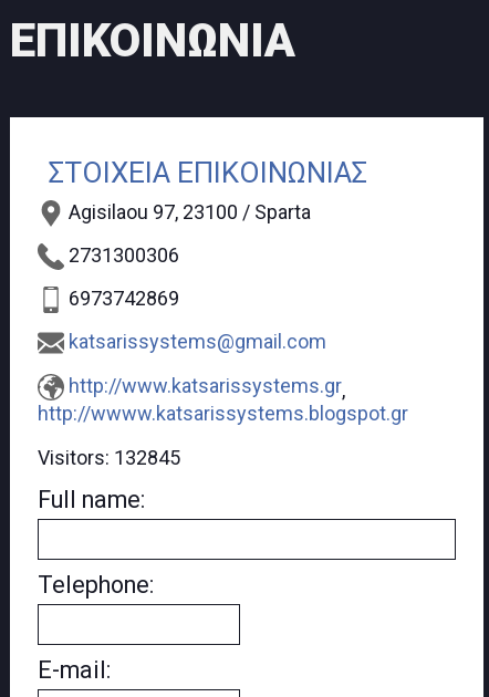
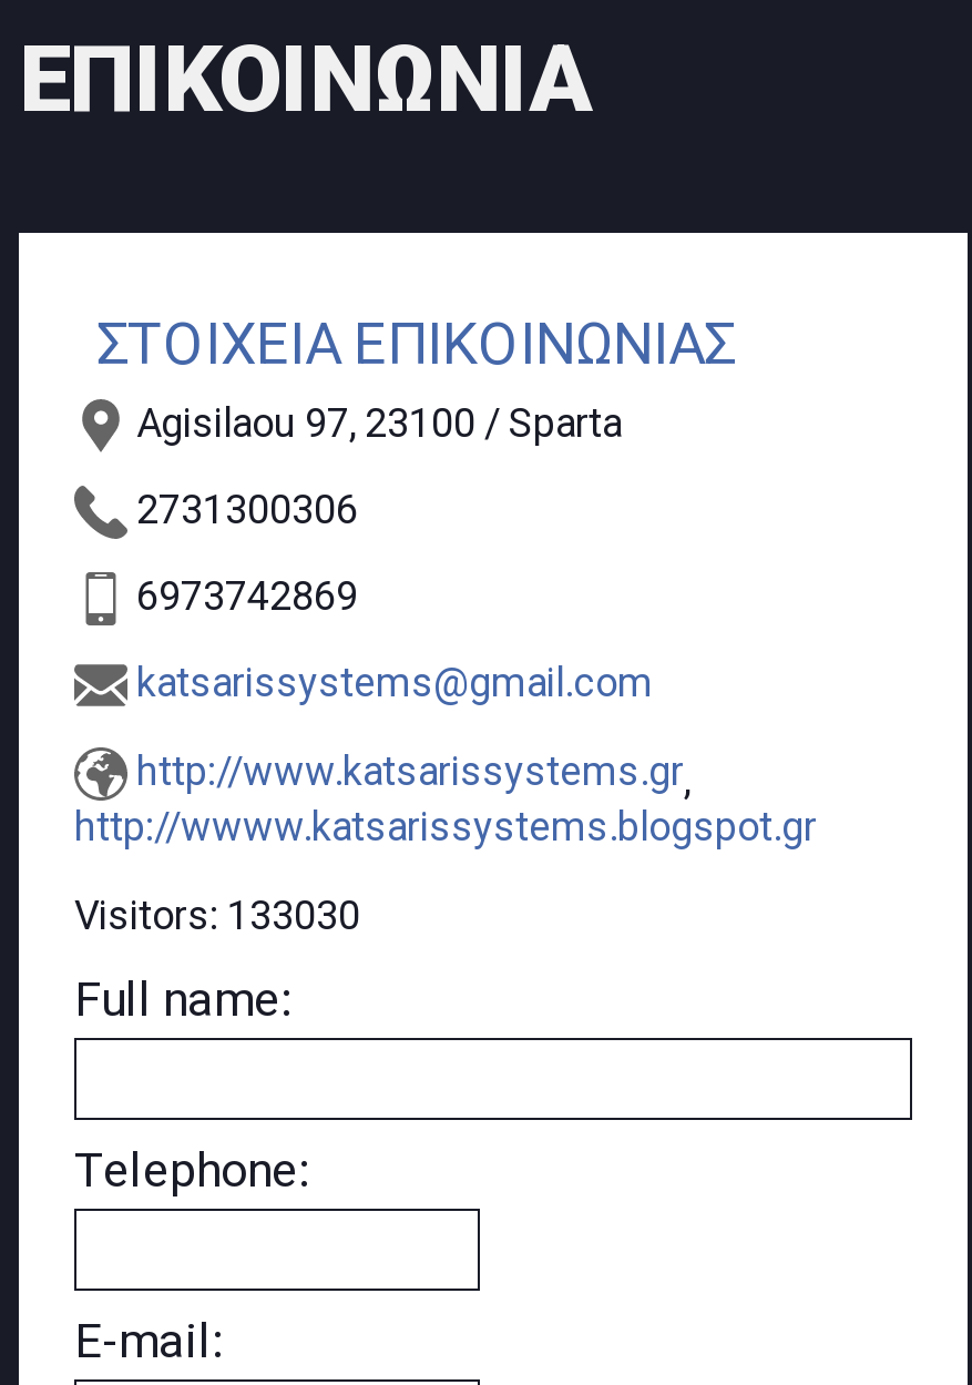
[38,446,180,469] Visitors: 132845 -> [74,891,360,937] Visitors: 133030

